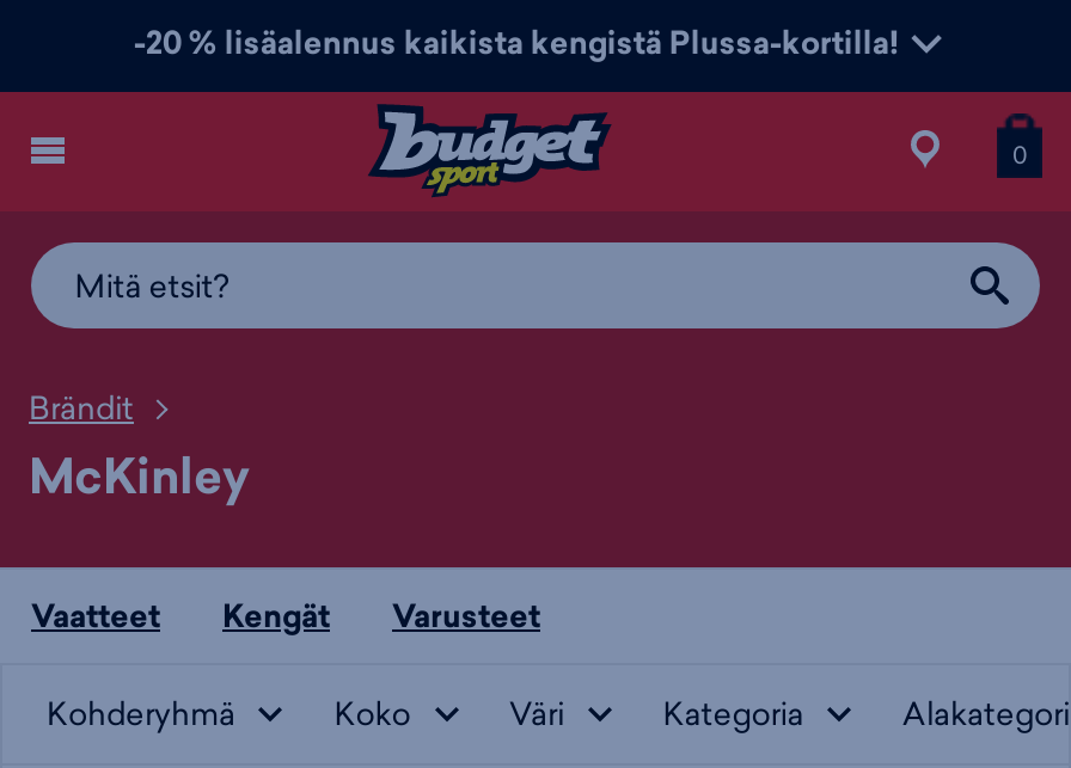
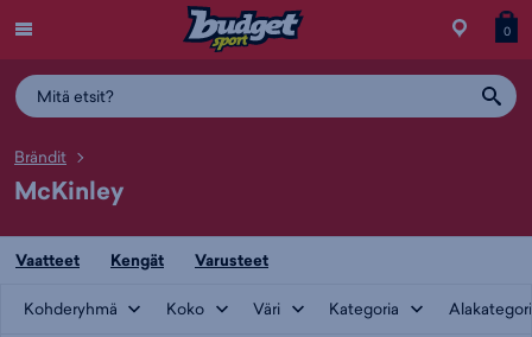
[134,19,906,64] -20 % lisäalennus kaikista kengistä Plussa-kortilla! -> none

